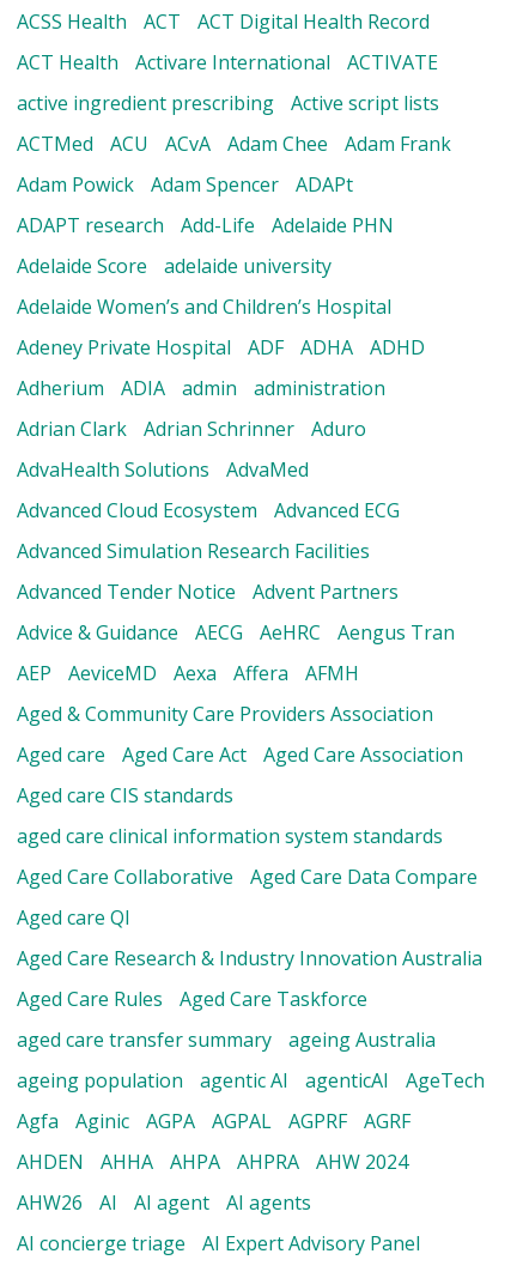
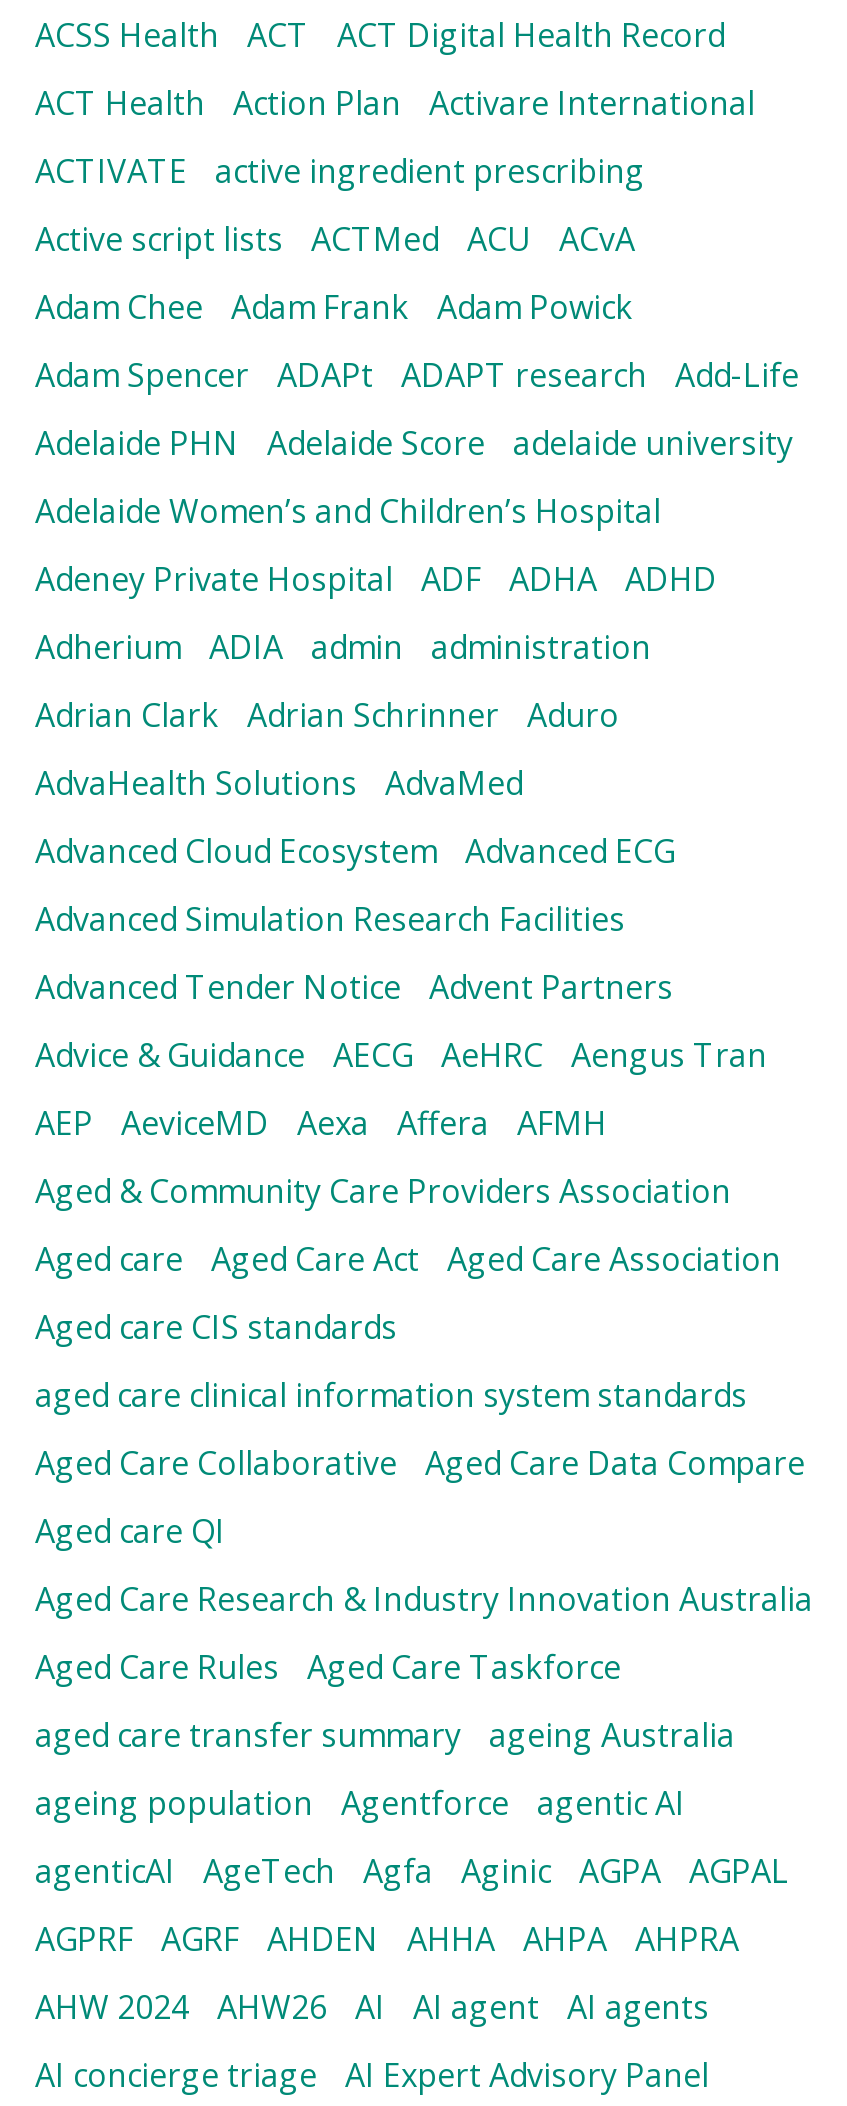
[17,49,443,75] ACT Health Activare International ACTIVATE -> [35,80,763,124] ACT Health Action Plan Activare International
[17,89,444,116] active ingredient prescribing Active script lists -> [35,148,653,192] ACTIVATE active ingredient prescribing
[17,130,456,156] ACTMed ACU ACvA Adam Chee Adam Frank -> [35,216,643,260] Active script lists ACTMed ACU ACvA
[17,171,358,197] Adam Powick Adam Spencer ADAPt -> [35,284,641,328] Adam Chee Adam Frank Adam Powick
[17,211,399,238] ADAPT research Add-Life Adelaide PHN -> [35,352,807,396] Adam Spencer ADAPt ADAPT research Add-Life
[17,252,336,278] Adelaide Score adelaide university -> [35,420,801,464] Adelaide PHN Adelaide Score adelaide university
[17,1067,489,1093] ageing population agentic AI agenticAI AgeTech -> [35,1780,693,1824] ageing population Agentforce agentic AI
[17,1107,415,1134] Agfa Aginic AGPA AGPAL AGPRF AGRF -> [35,1848,797,1892] agenticAI AgeTech Agfa Aginic AGPA AGPAL
[17,1148,413,1174] AHDEN AHHA AHPA AHPRA AHW 2024 -> [35,1916,747,1960] AGPRF AGRF AHDEN AHHA AHPA AHPRA
[17,1189,316,1215] AHW26 AI AI agent AI agents -> [35,1984,717,2028] AHW 2024 AHW26 AI AI agent AI agents

